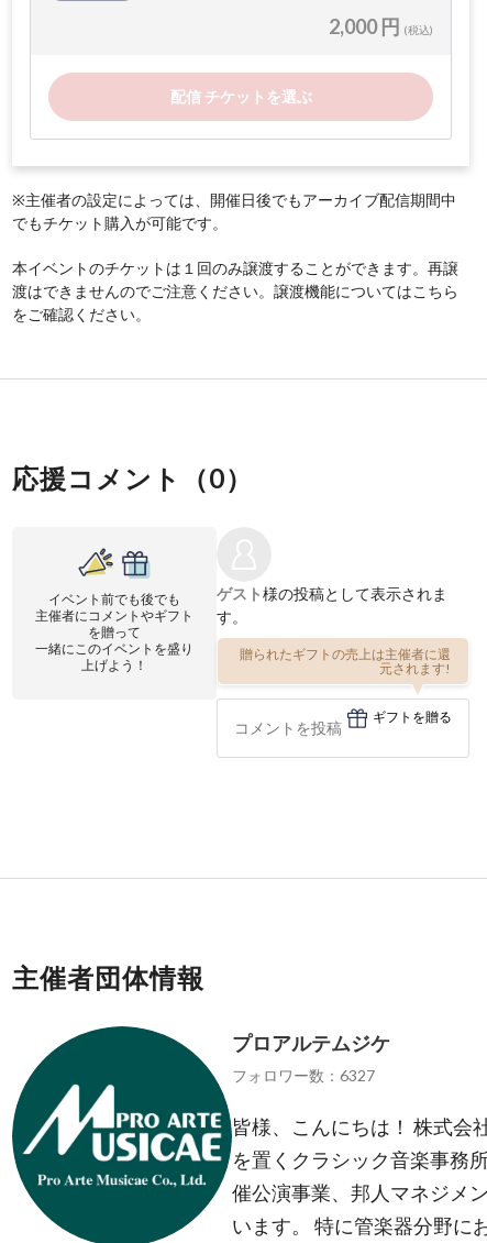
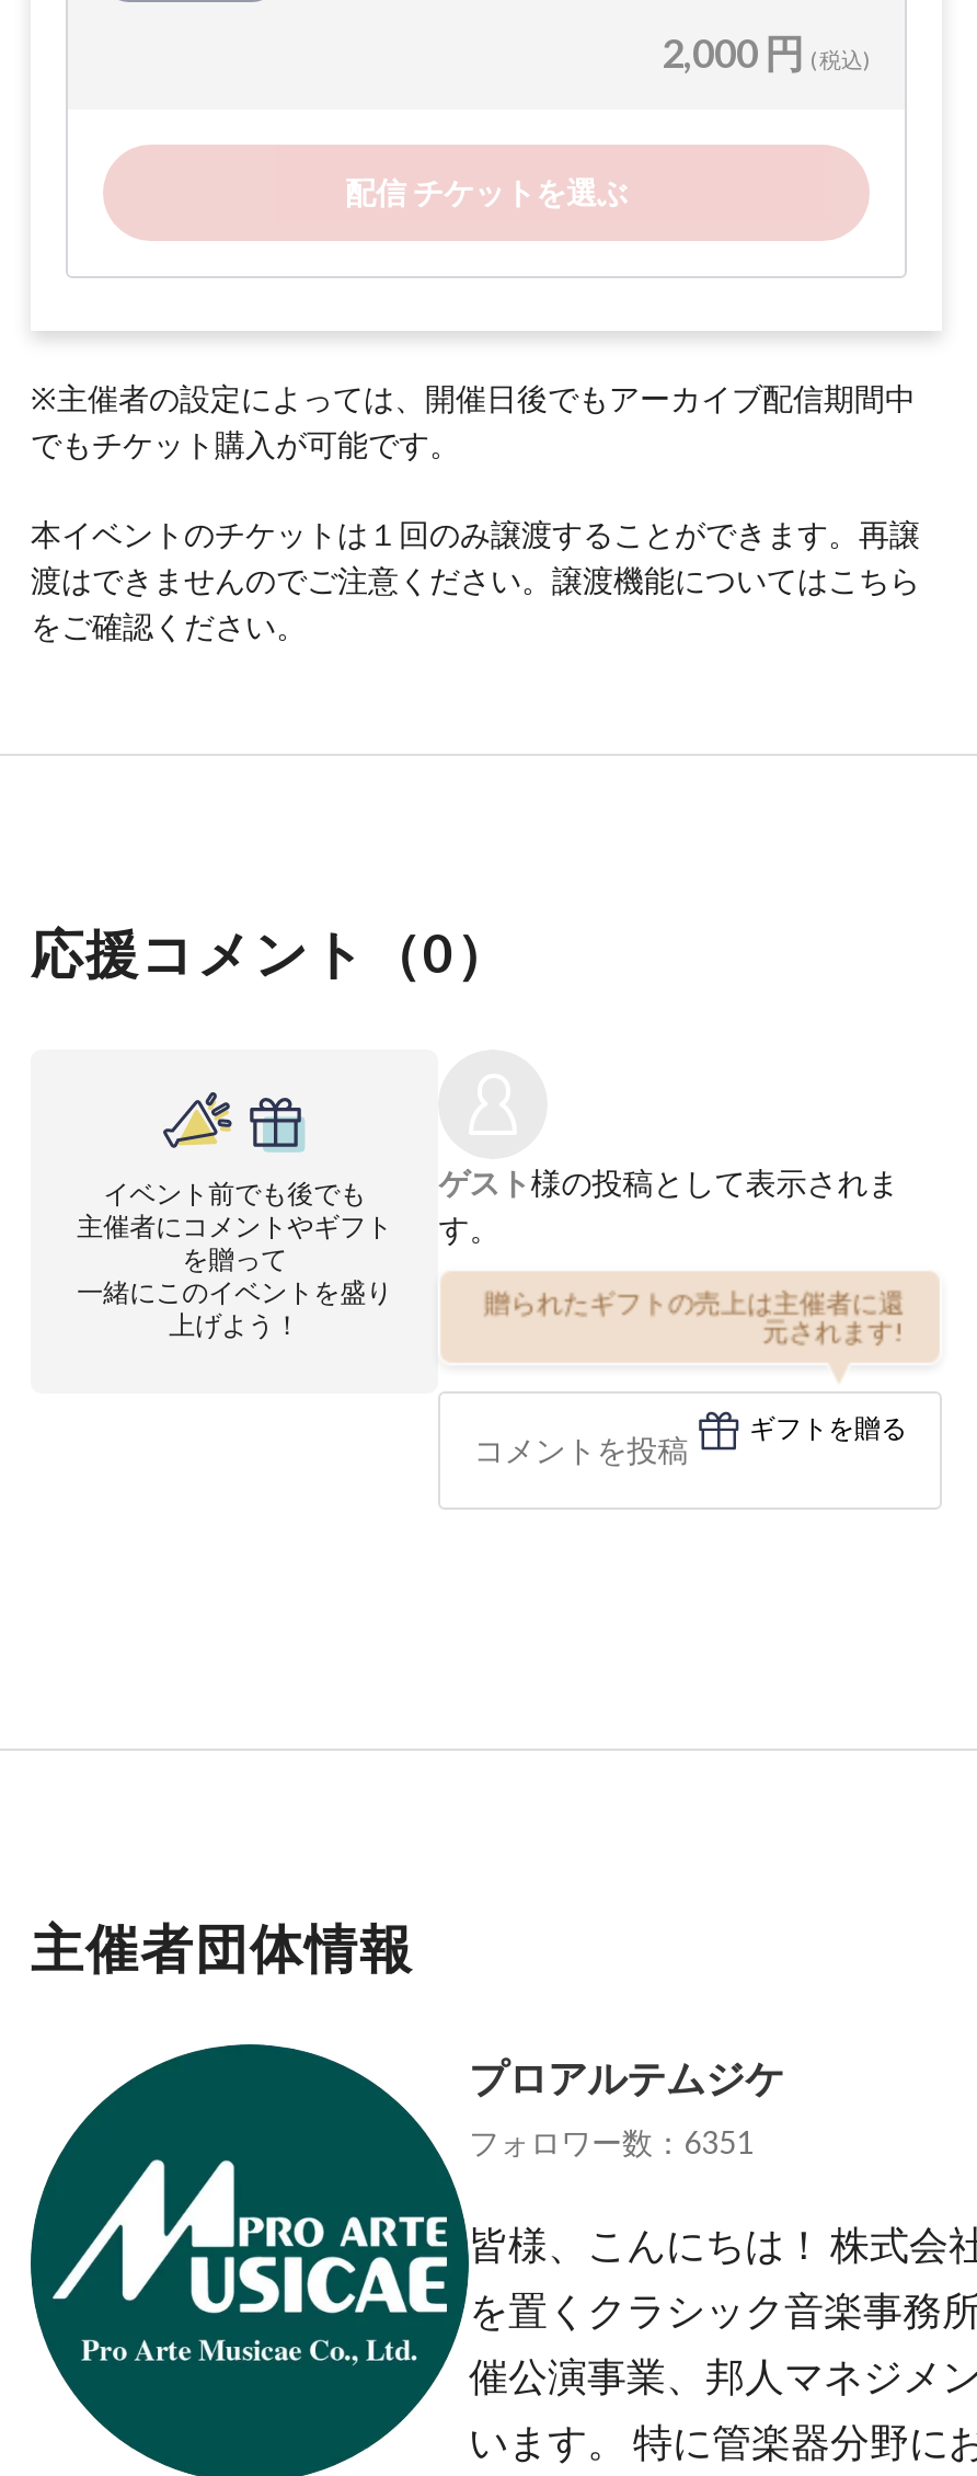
[232,1066,375,1085] フォロワー数：6327 -> [469,2123,754,2160] フォロワー数：6351

